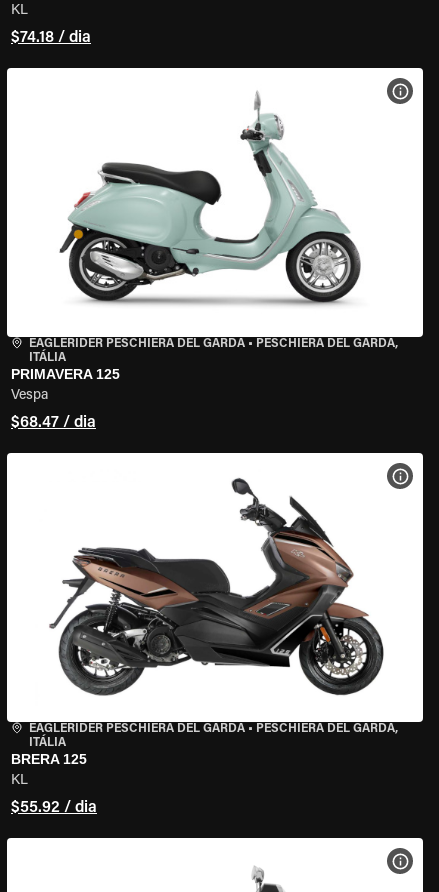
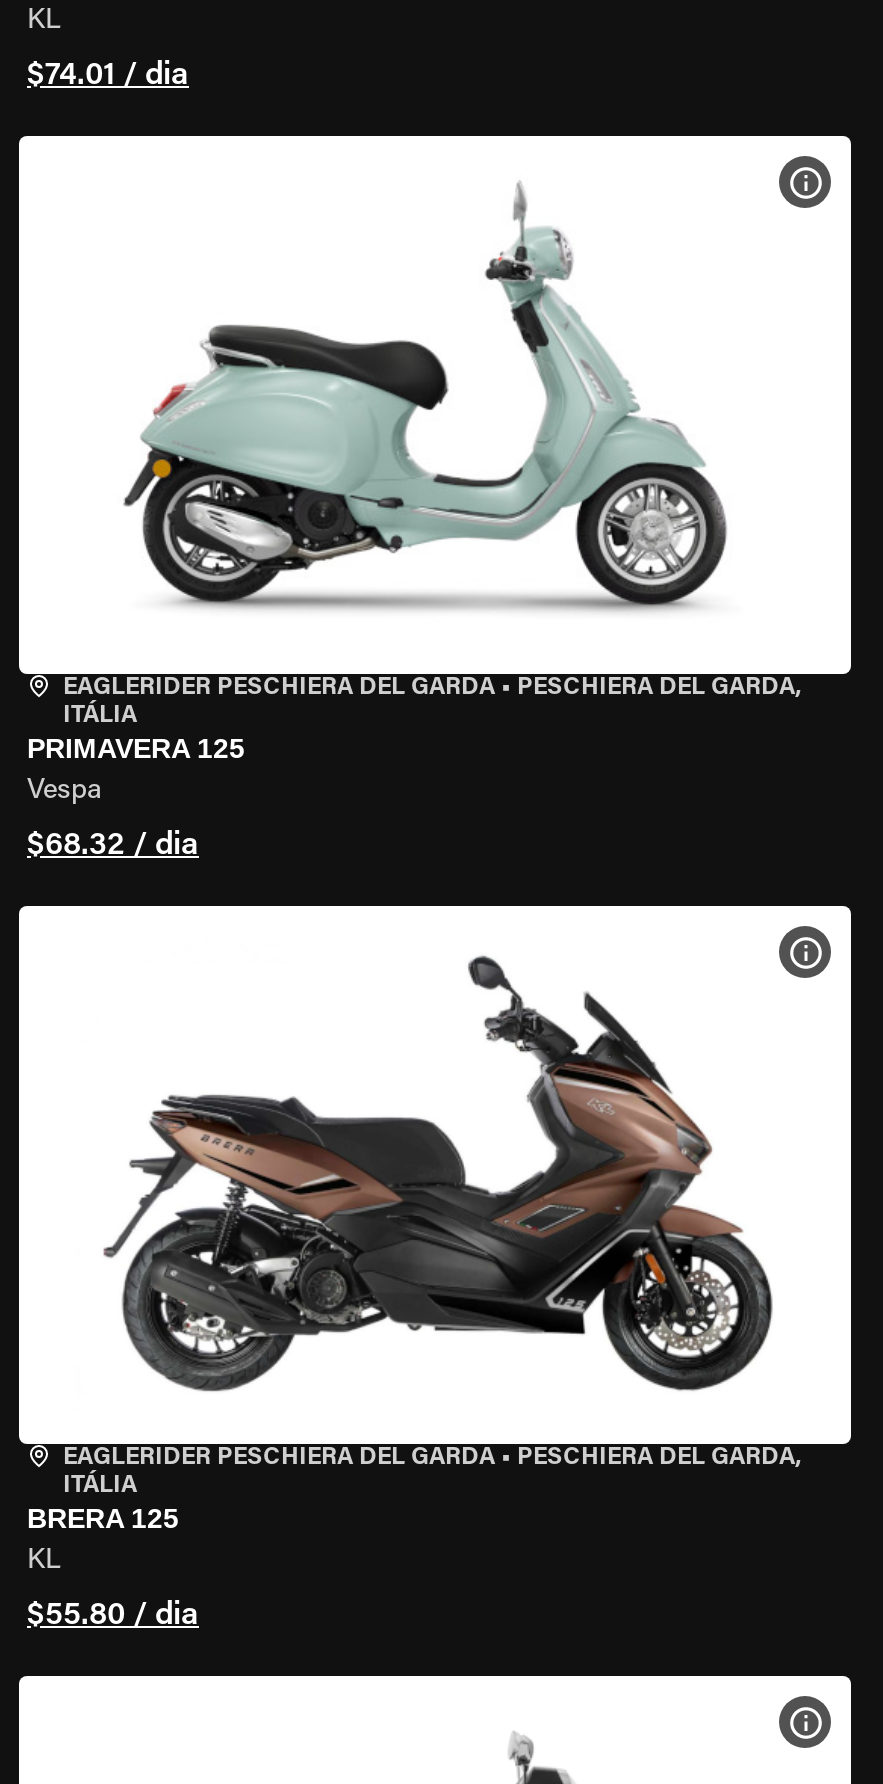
[11,30,91,46] $74.18 / dia -> [27,60,189,92] $74.01 / dia
[11,415,96,431] $68.47 / dia -> [27,830,199,862] $68.32 / dia
[11,800,97,816] $55.92 / dia -> [27,1600,199,1632] $55.80 / dia

